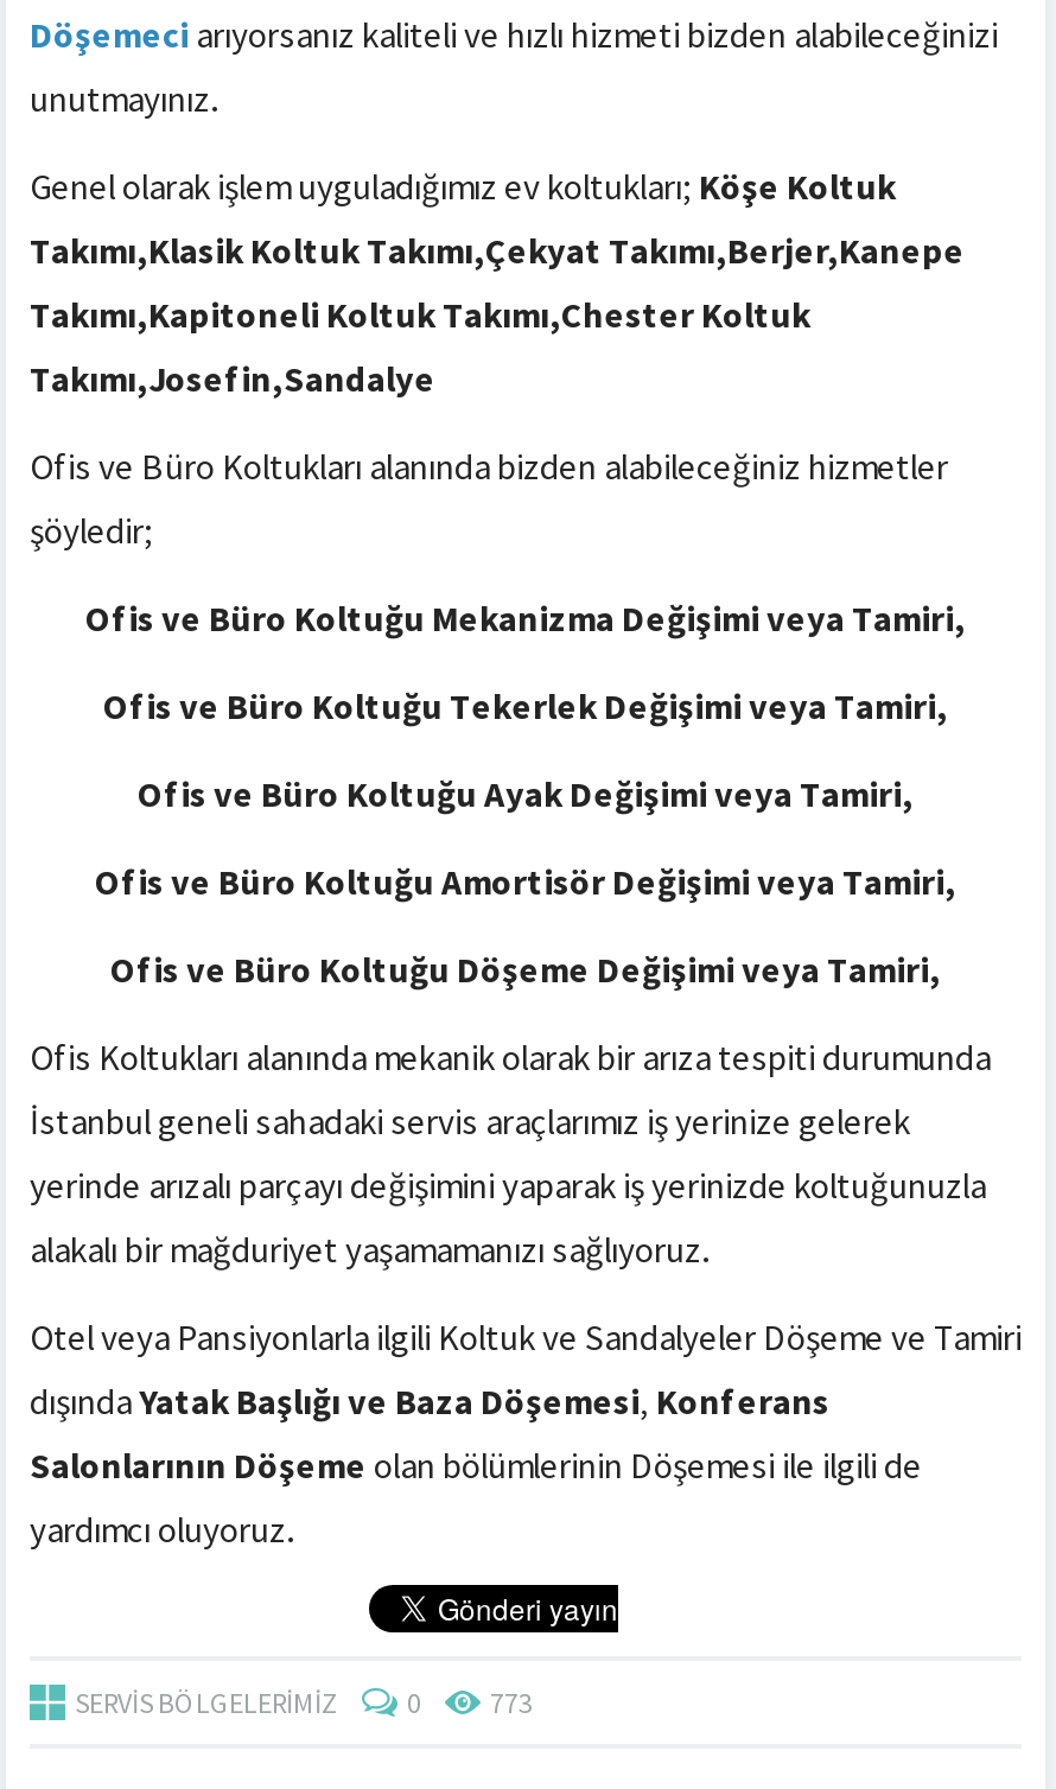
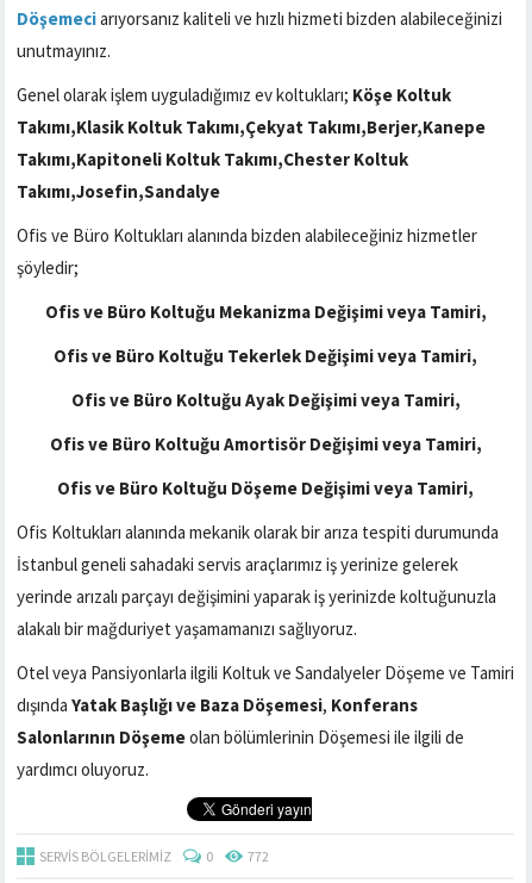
[75,1685,533,1720] SERVIS BÖLGELERIMIZ 0 773 -> [39,847,269,865] SERVIS BÖLGELERIMIZ 0 772

